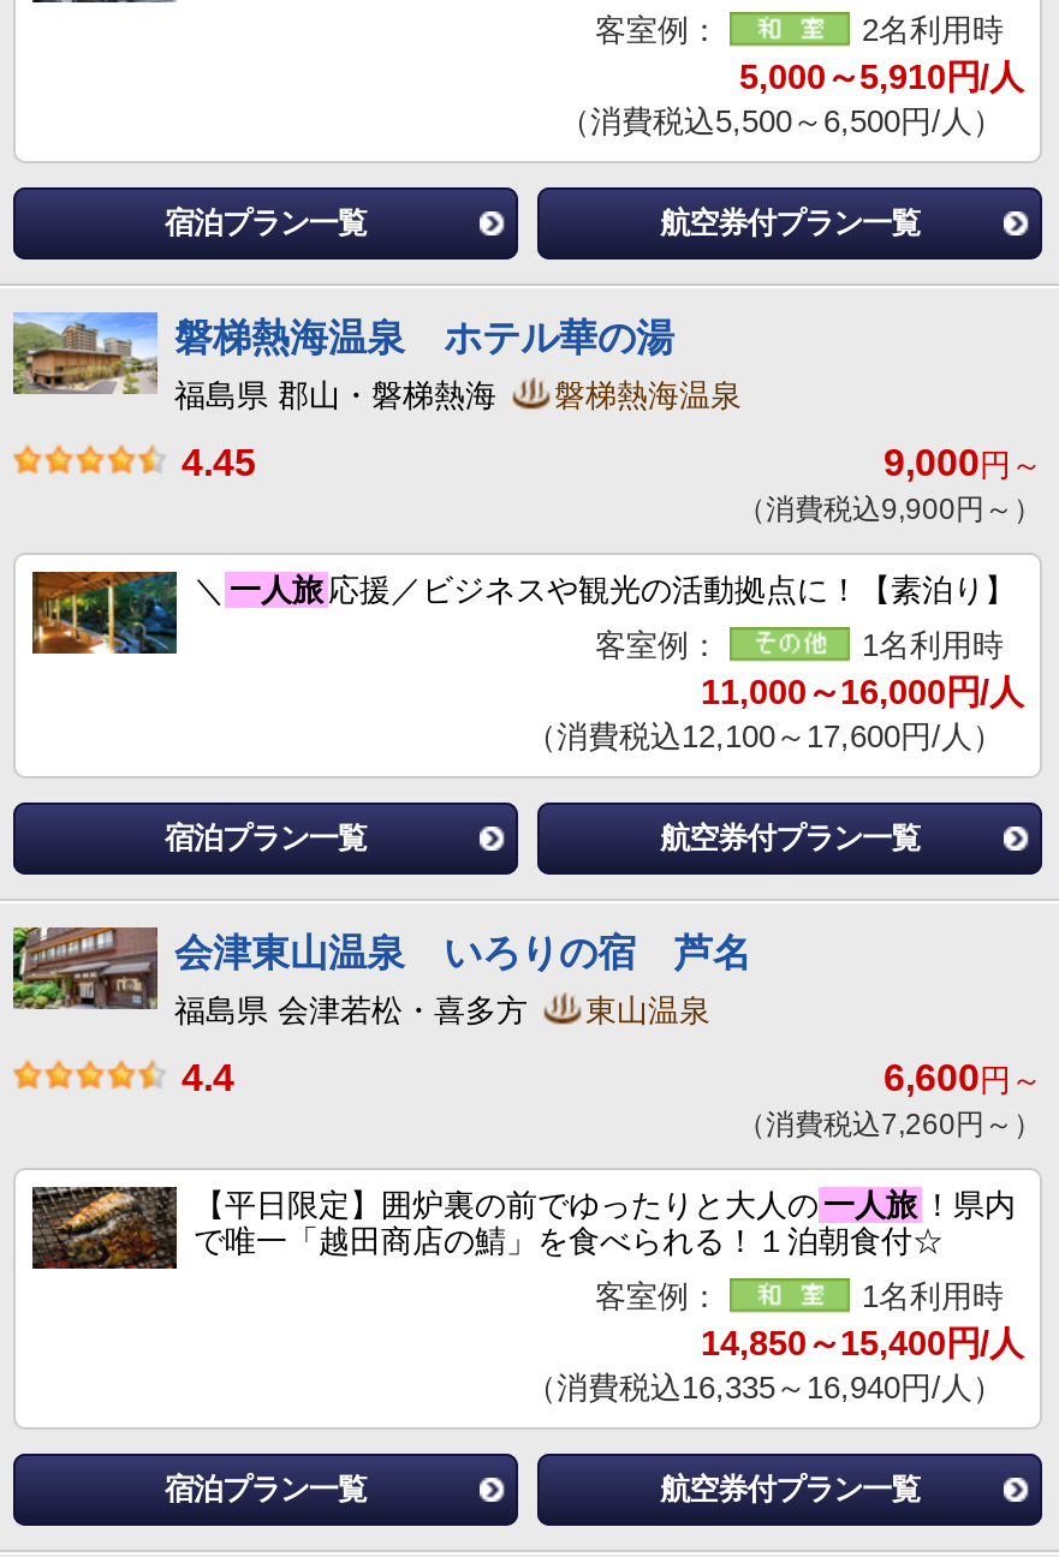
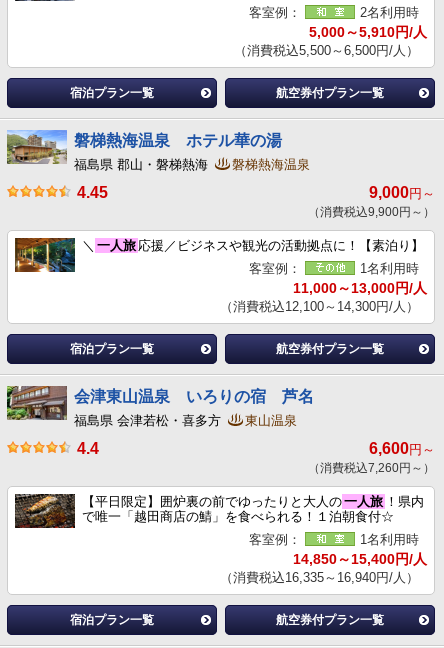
[701,673,1023,711] 11,000～16,000円/人 -> [293,280,427,296] 11,000～13,000円/人
[525,718,1004,754] （消費税込12,100～17,600円/人） -> [220,299,419,314] （消費税込12,100～14,300円/人）

